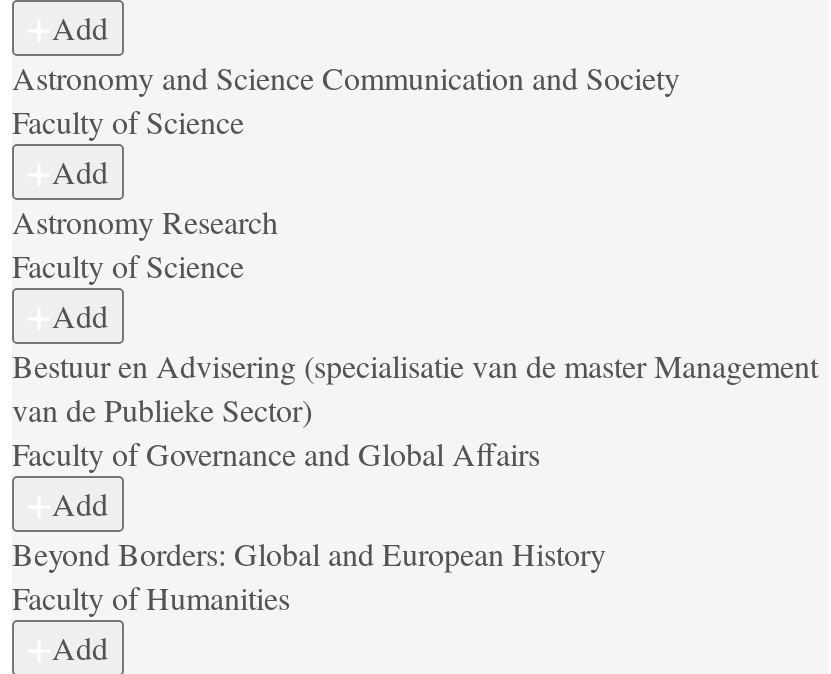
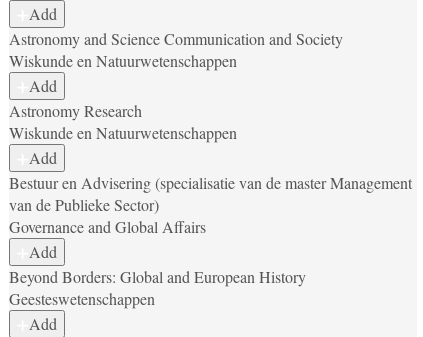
[12,100,244,142] Faculty of Science -> [9,50,237,71] Wiskunde en Natuurwetenschappen
[12,244,244,286] Faculty of Science -> [9,122,237,143] Wiskunde en Natuurwetenschappen
[12,432,540,474] Faculty of Governance and Global Affairs -> [9,216,206,237] Governance and Global Affairs
[12,576,290,618] Faculty of Humanities -> [9,288,155,309] Geesteswetenschappen

